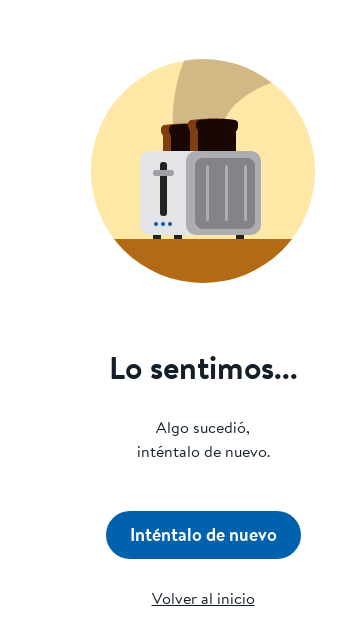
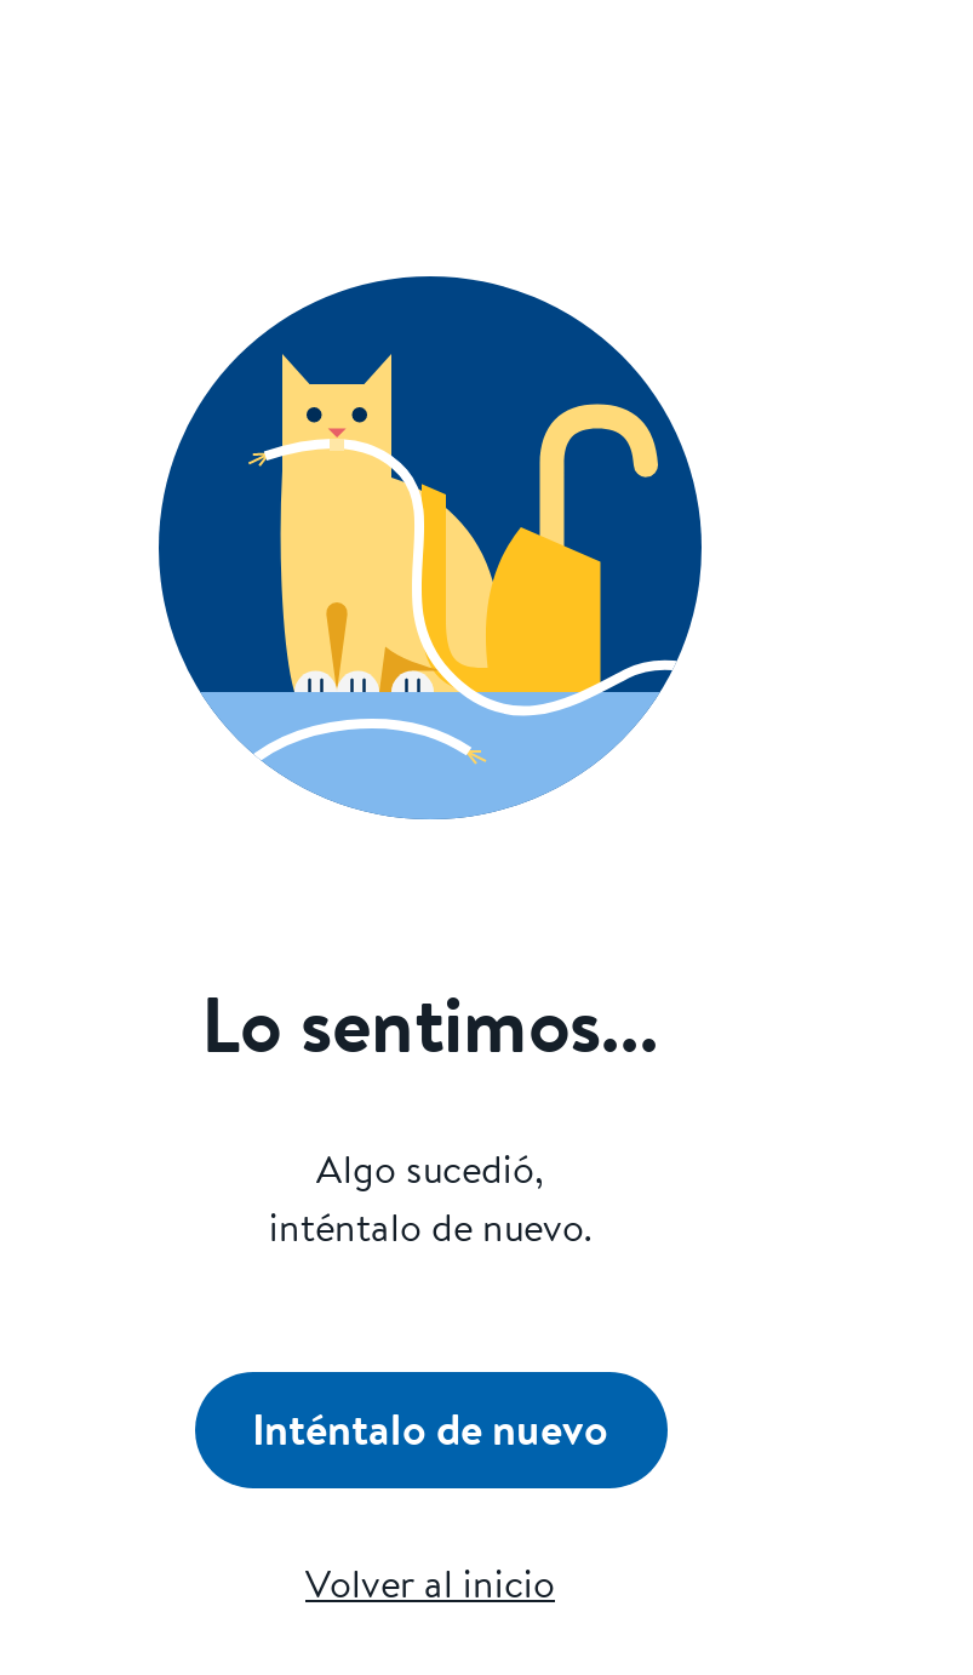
[91,59,315,284] [image] -> [156,274,704,822] [image]

